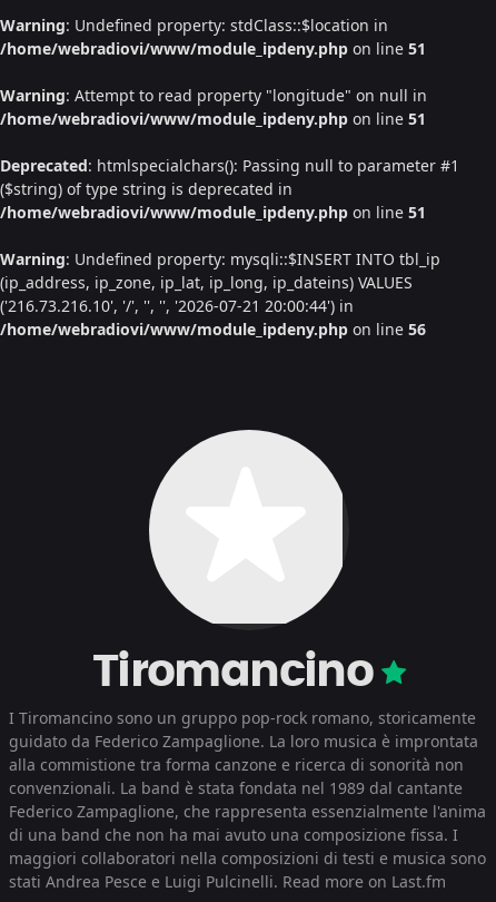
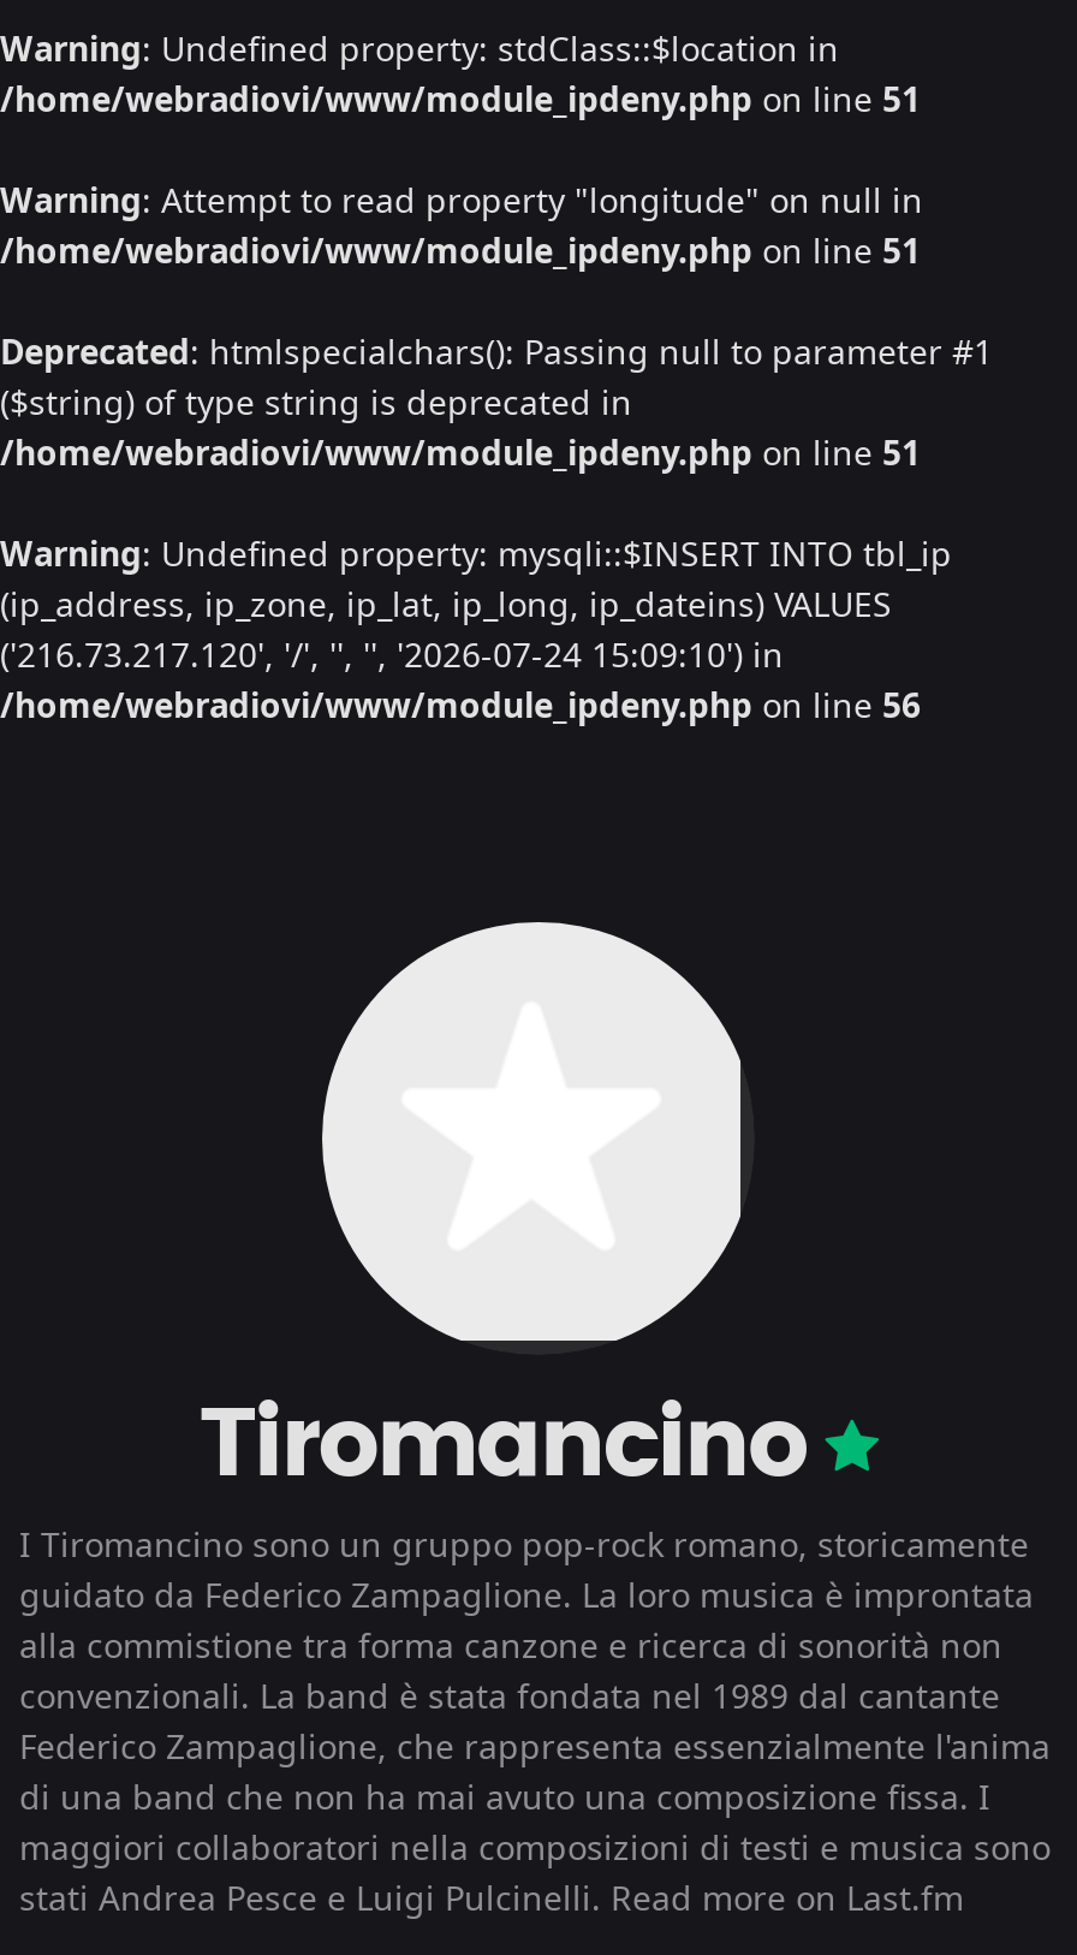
[0,295,354,316] ('216.73.216.10', '/', '', '', '2026-07-21 20:00:44') in -> [0,631,784,677] ('216.73.217.120', '/', '', '', '2026-07-24 15:09:10') in

